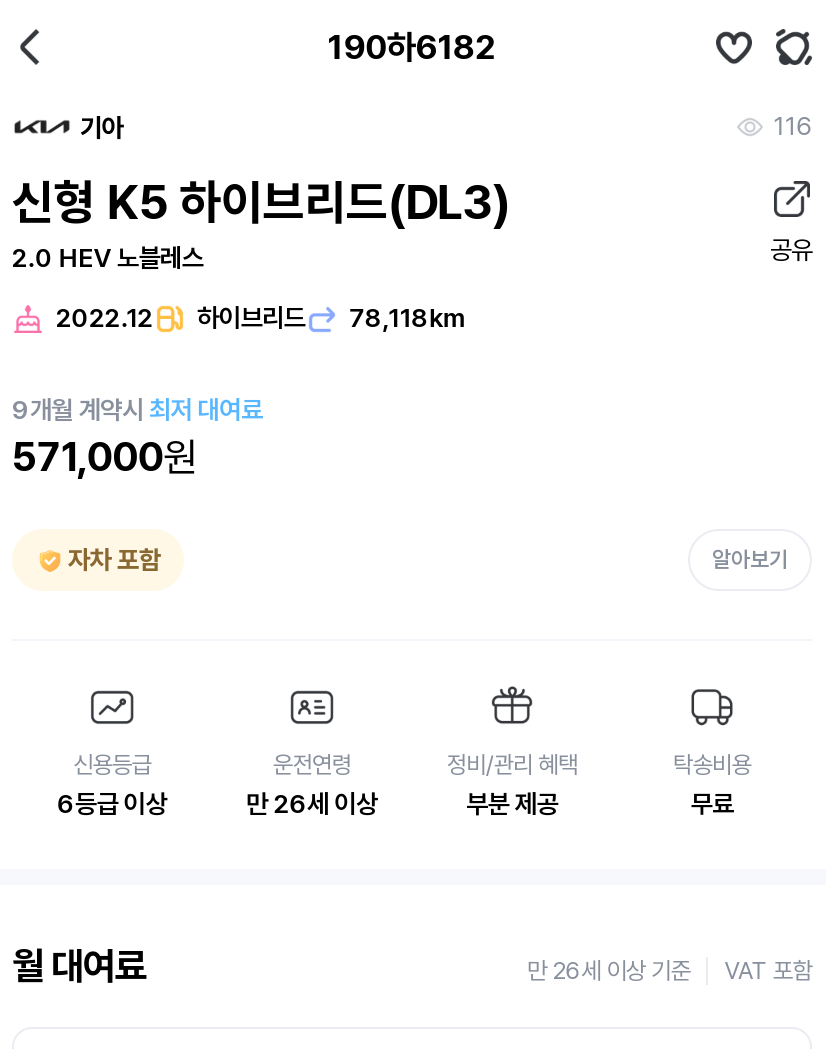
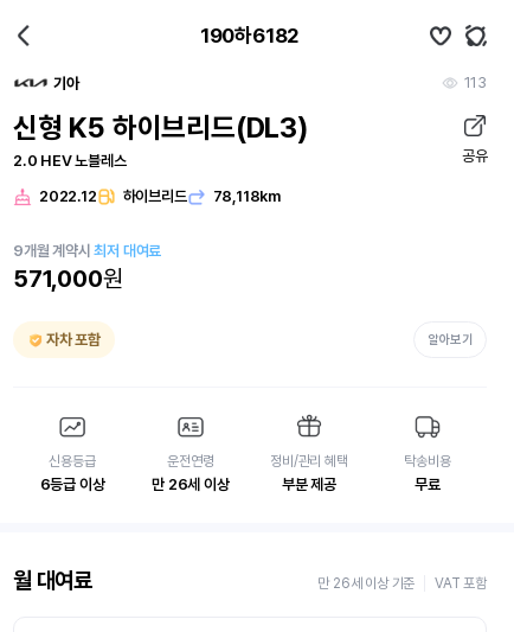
[773,111,812,141] 116 -> [464,74,487,91] 113

